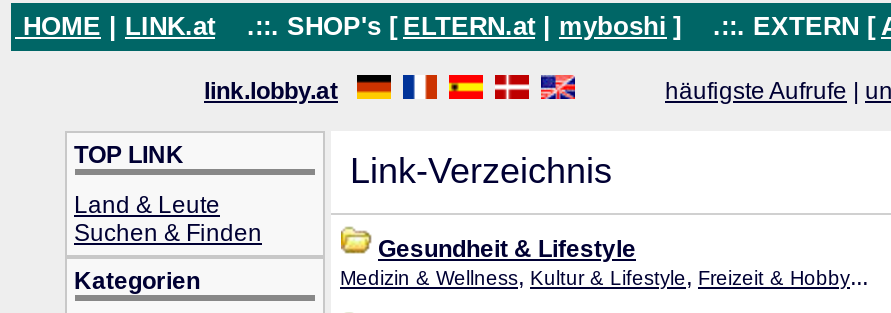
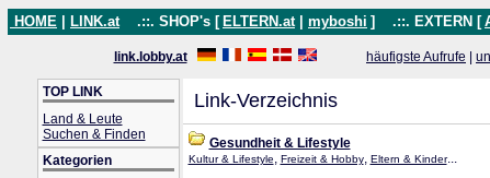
[340,263,868,291] Medizin & Wellness, Kultur & Lifestyle, Freizeit & Hobby... -> [188,151,457,166] Kultur & Lifestyle, Freizeit & Hobby, Eltern & Kinder...

